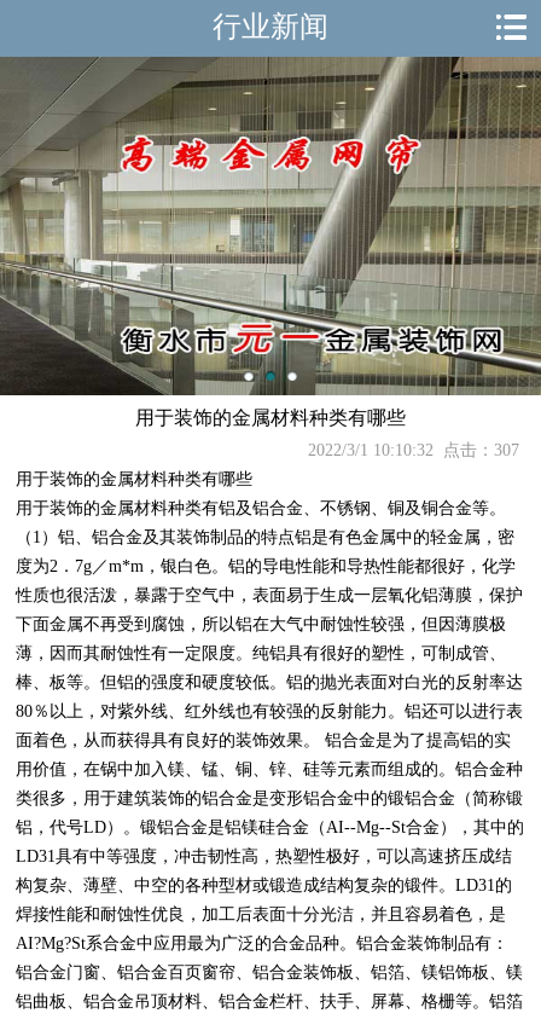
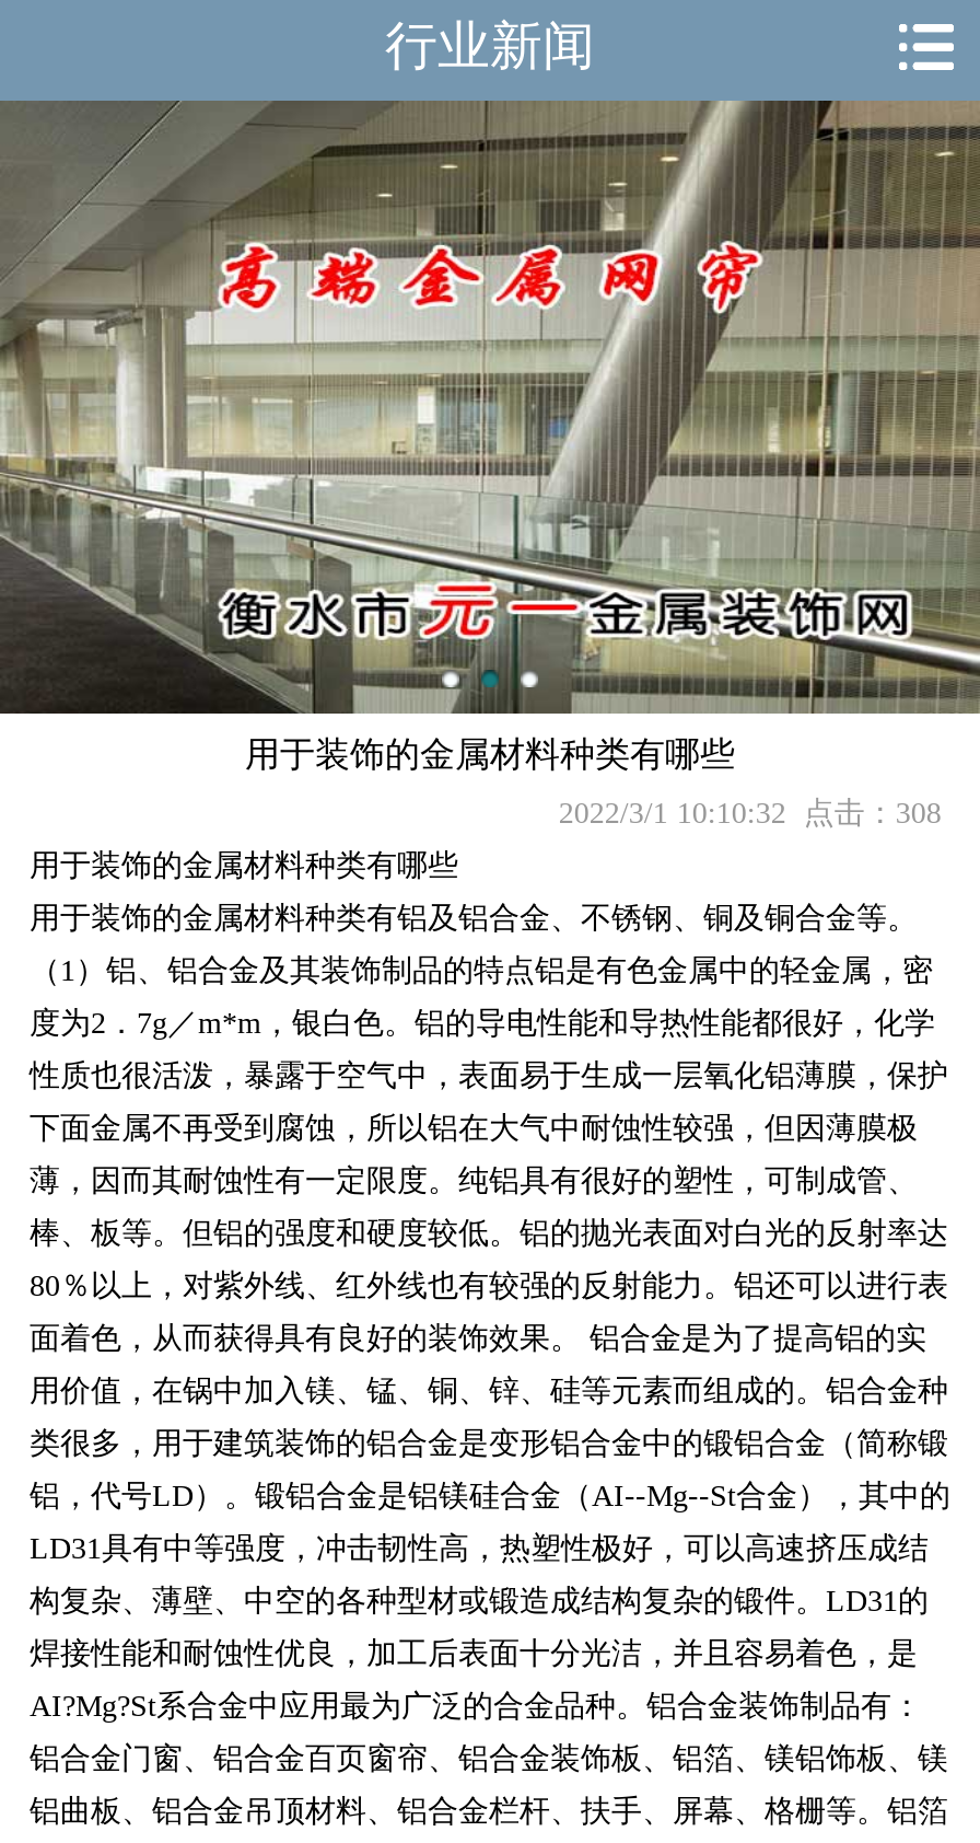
[308,442,520,460] 2022/3/1 10:10:32 点击：307 -> [559,798,941,831] 2022/3/1 10:10:32 点击：308

